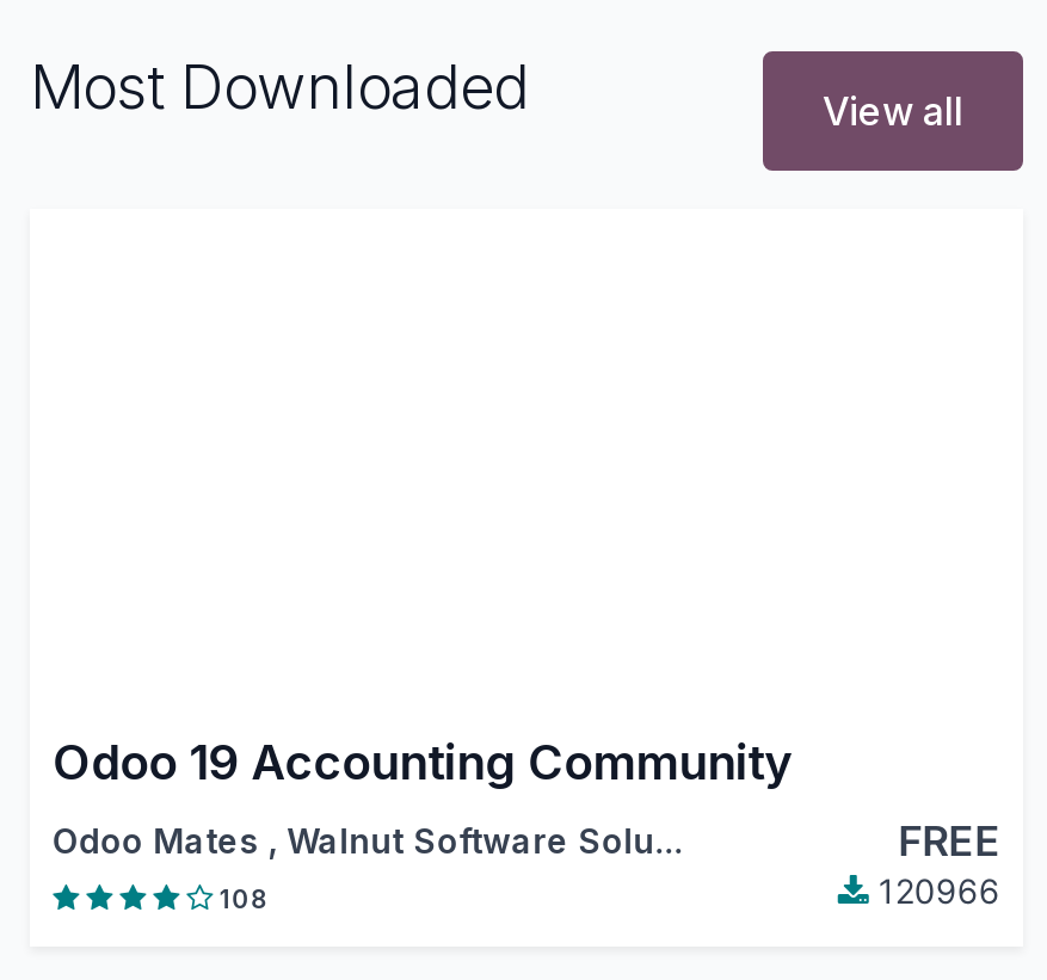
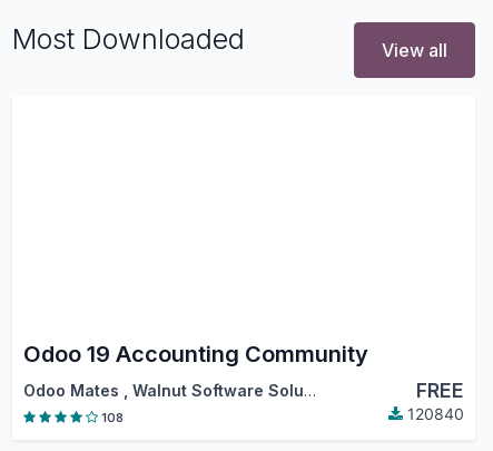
[869,871,1000,911] 120966 -> [403,405,465,423] 120840

